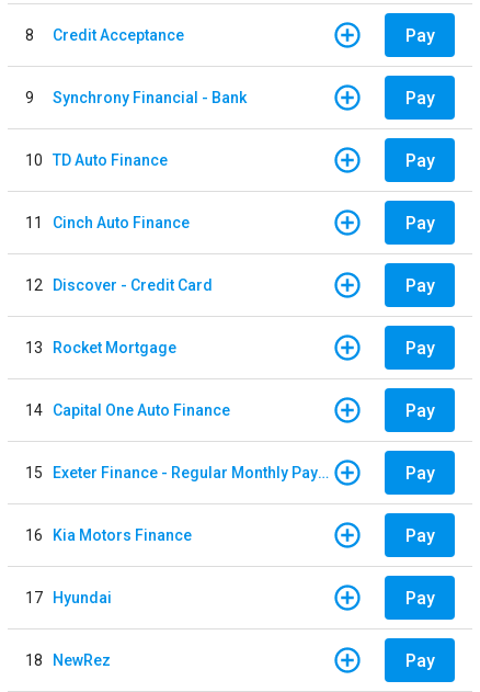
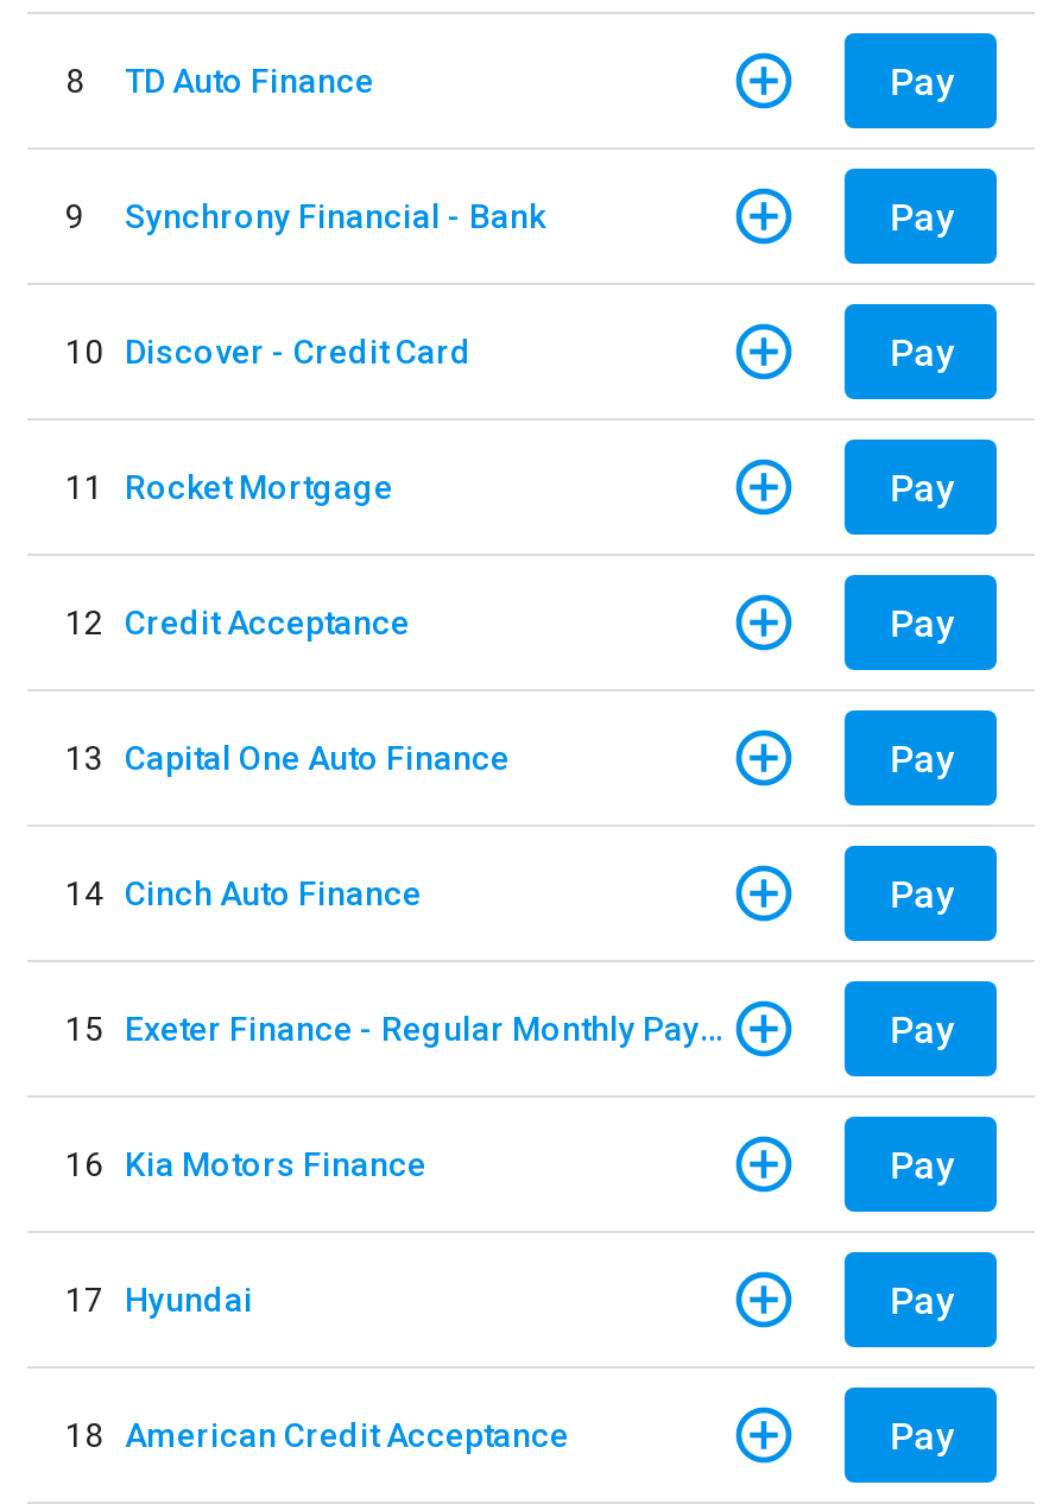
[53,26,184,43] Credit Acceptance -> [125,61,374,99] TD Auto Finance
[25,151,168,168] 10 TD Auto Finance -> [65,331,472,369] 10 Discover - Credit Card
[25,213,190,231] 11 Cinch Auto Finance -> [65,467,393,505] 11 Rocket Mortgage
[25,276,213,293] 12 Discover - Credit Card -> [65,602,410,640] 12 Credit Acceptance
[25,338,176,356] 13 Rocket Mortgage -> [65,738,510,776] 13 Capital One Auto Finance
[25,401,230,418] 14 Capital One Auto Finance -> [65,873,422,911] 14 Cinch Auto Finance
[25,651,111,668] 18 NewRez -> [65,1415,569,1453] 18 American Credit Acceptance

